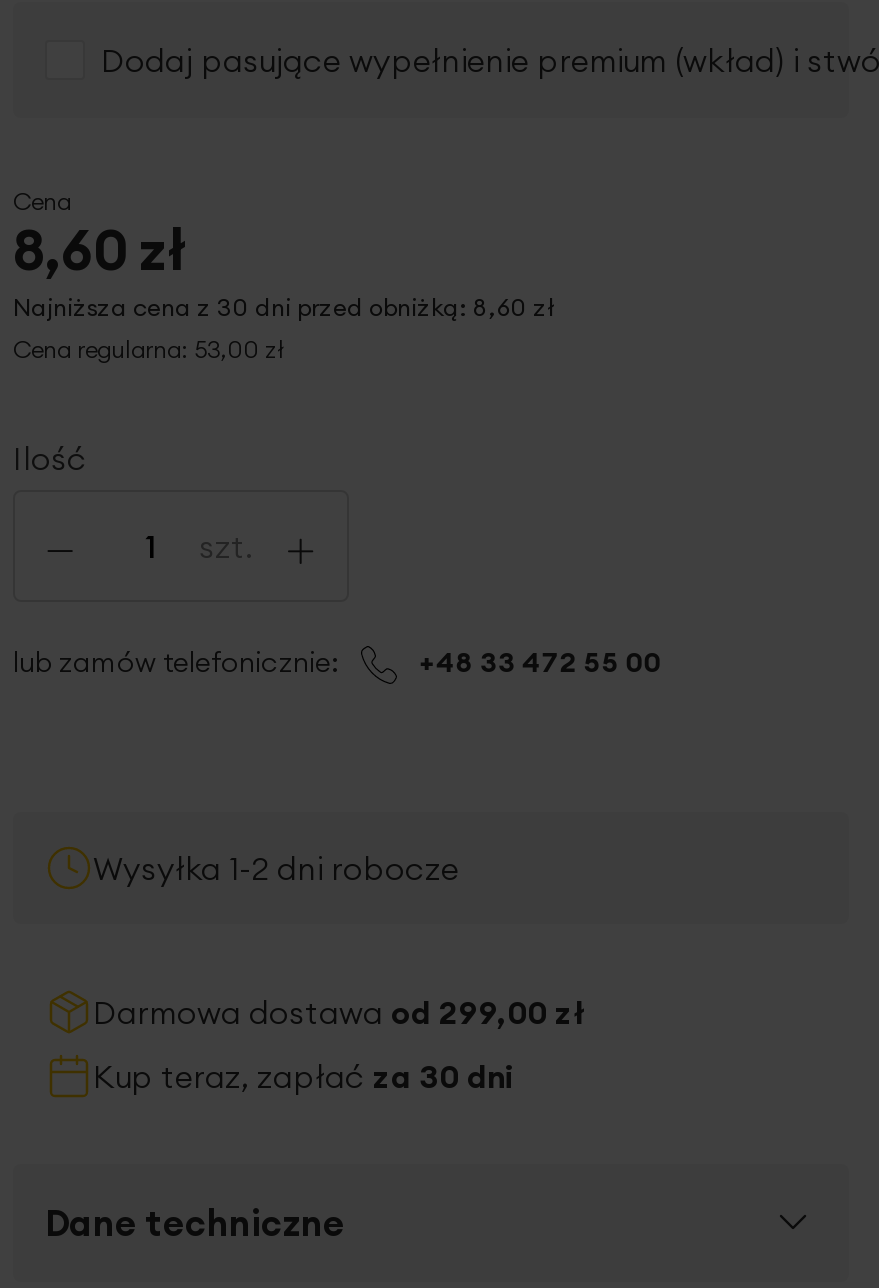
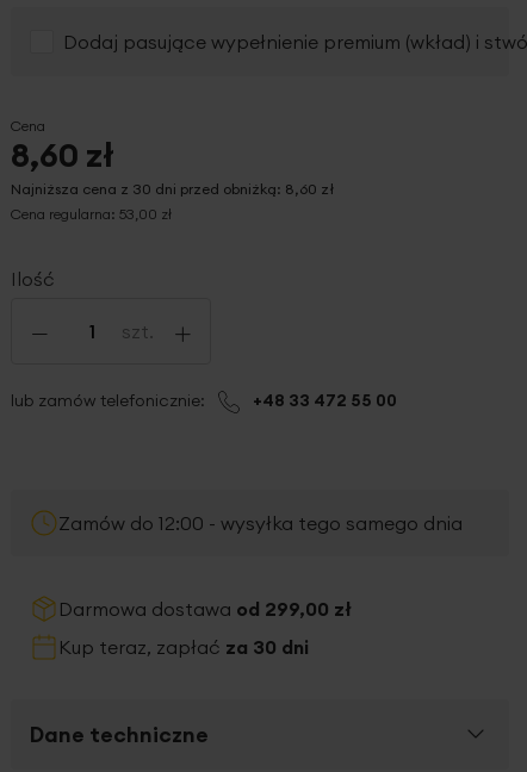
[93,848,459,888] Wysyłka 1-2 dni robocze -> [58,511,463,535] Zamów do 12:00 - wysyłka tego samego dnia

